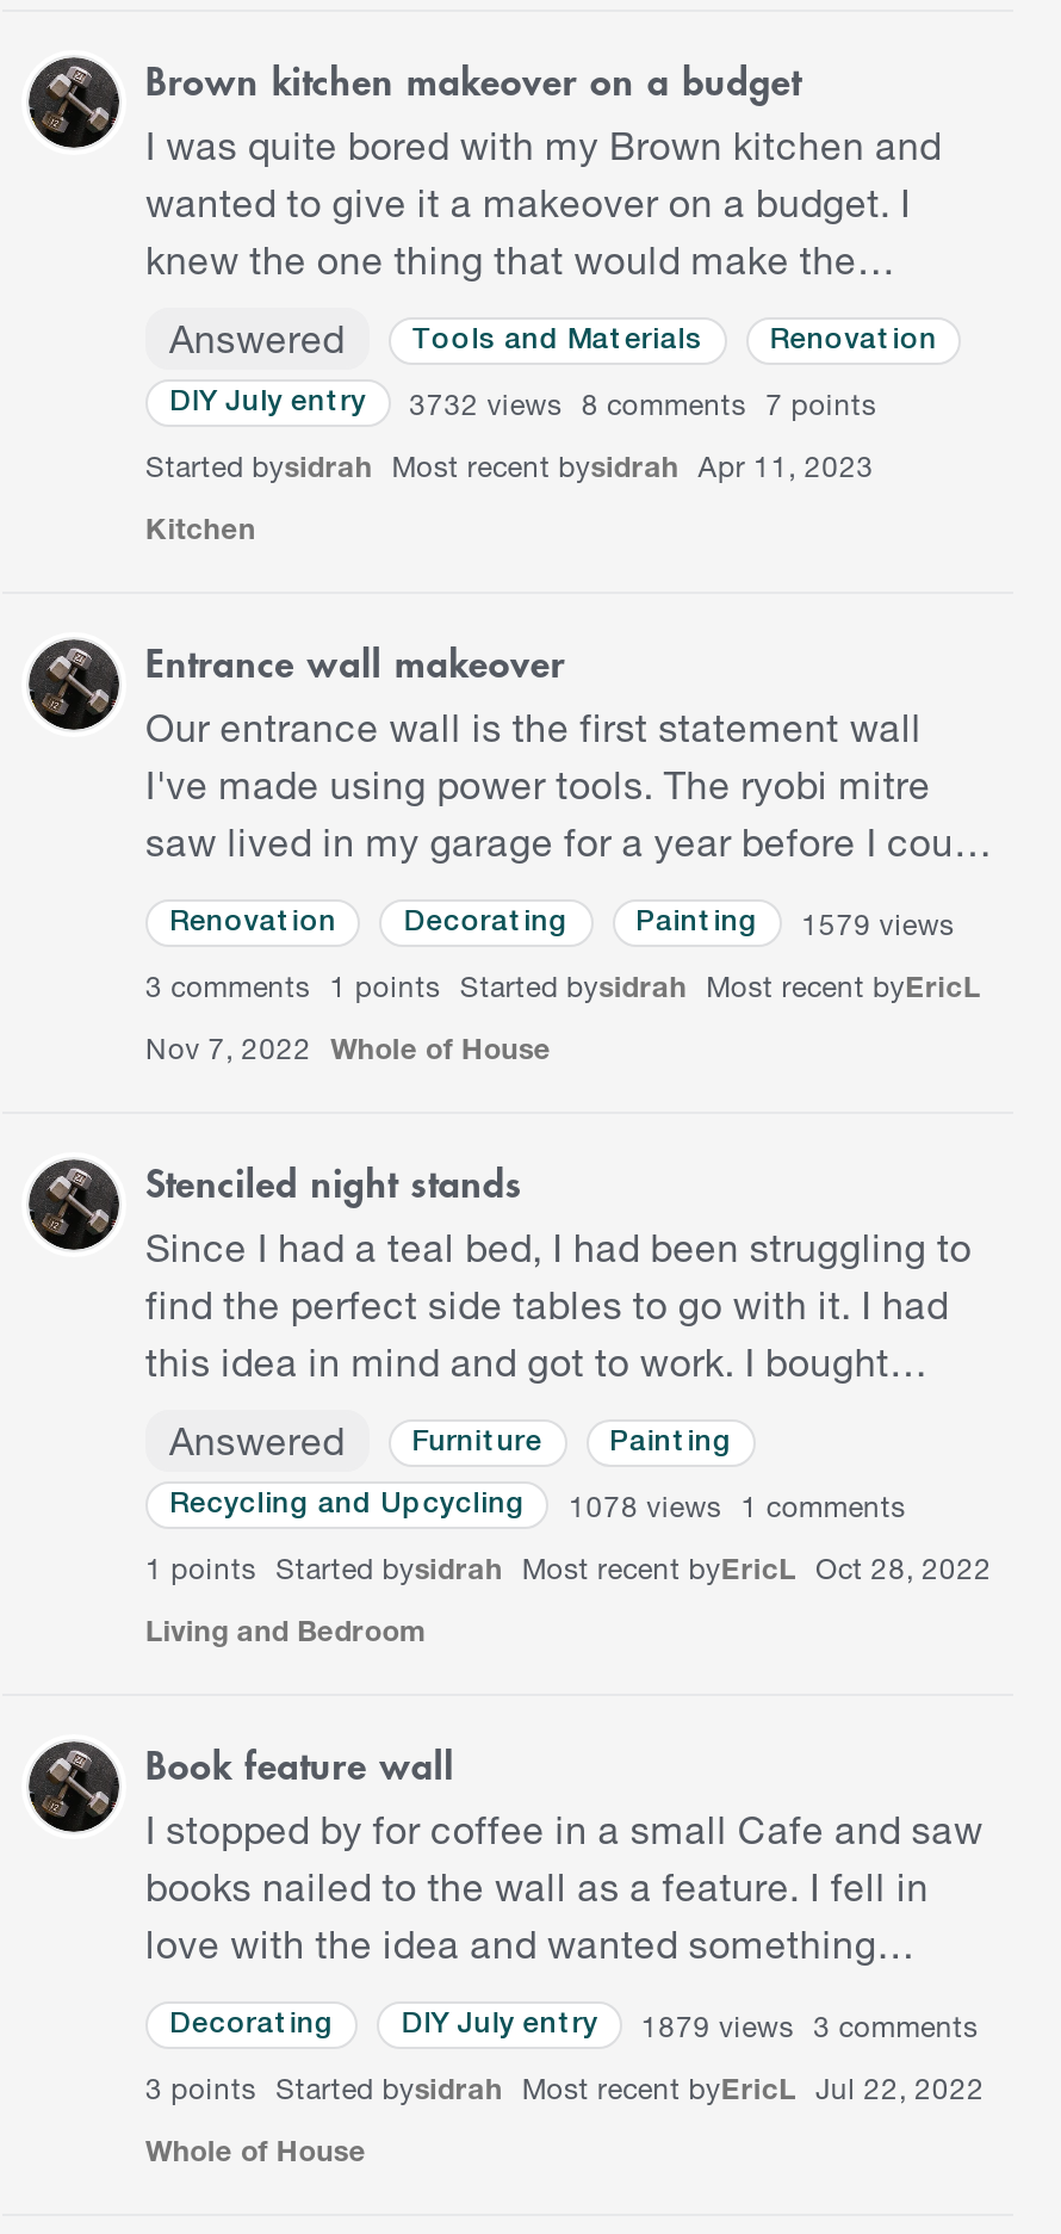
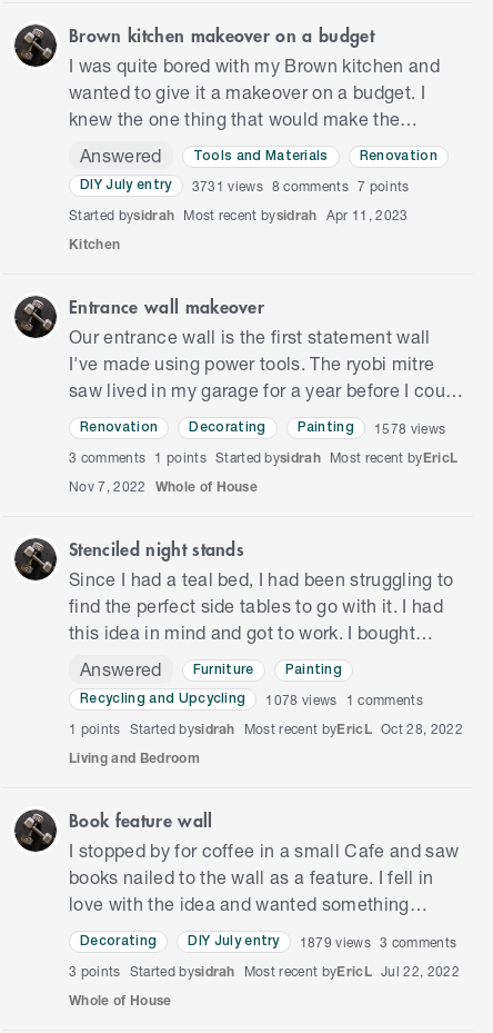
[409,386,877,422] 3732 views 8 comments 7 points -> [192,178,409,195] 3731 views 8 comments 7 points
[635,906,955,942] Painting 1579 views -> [297,420,446,437] Painting 1578 views

